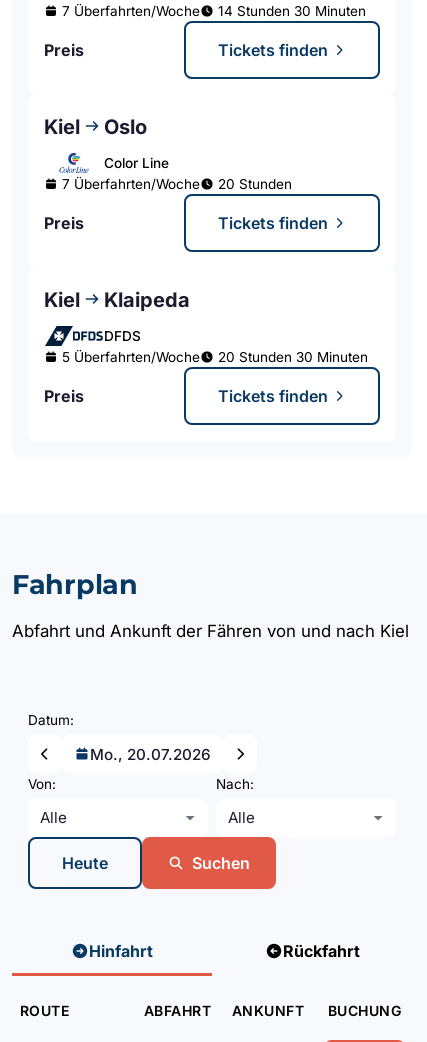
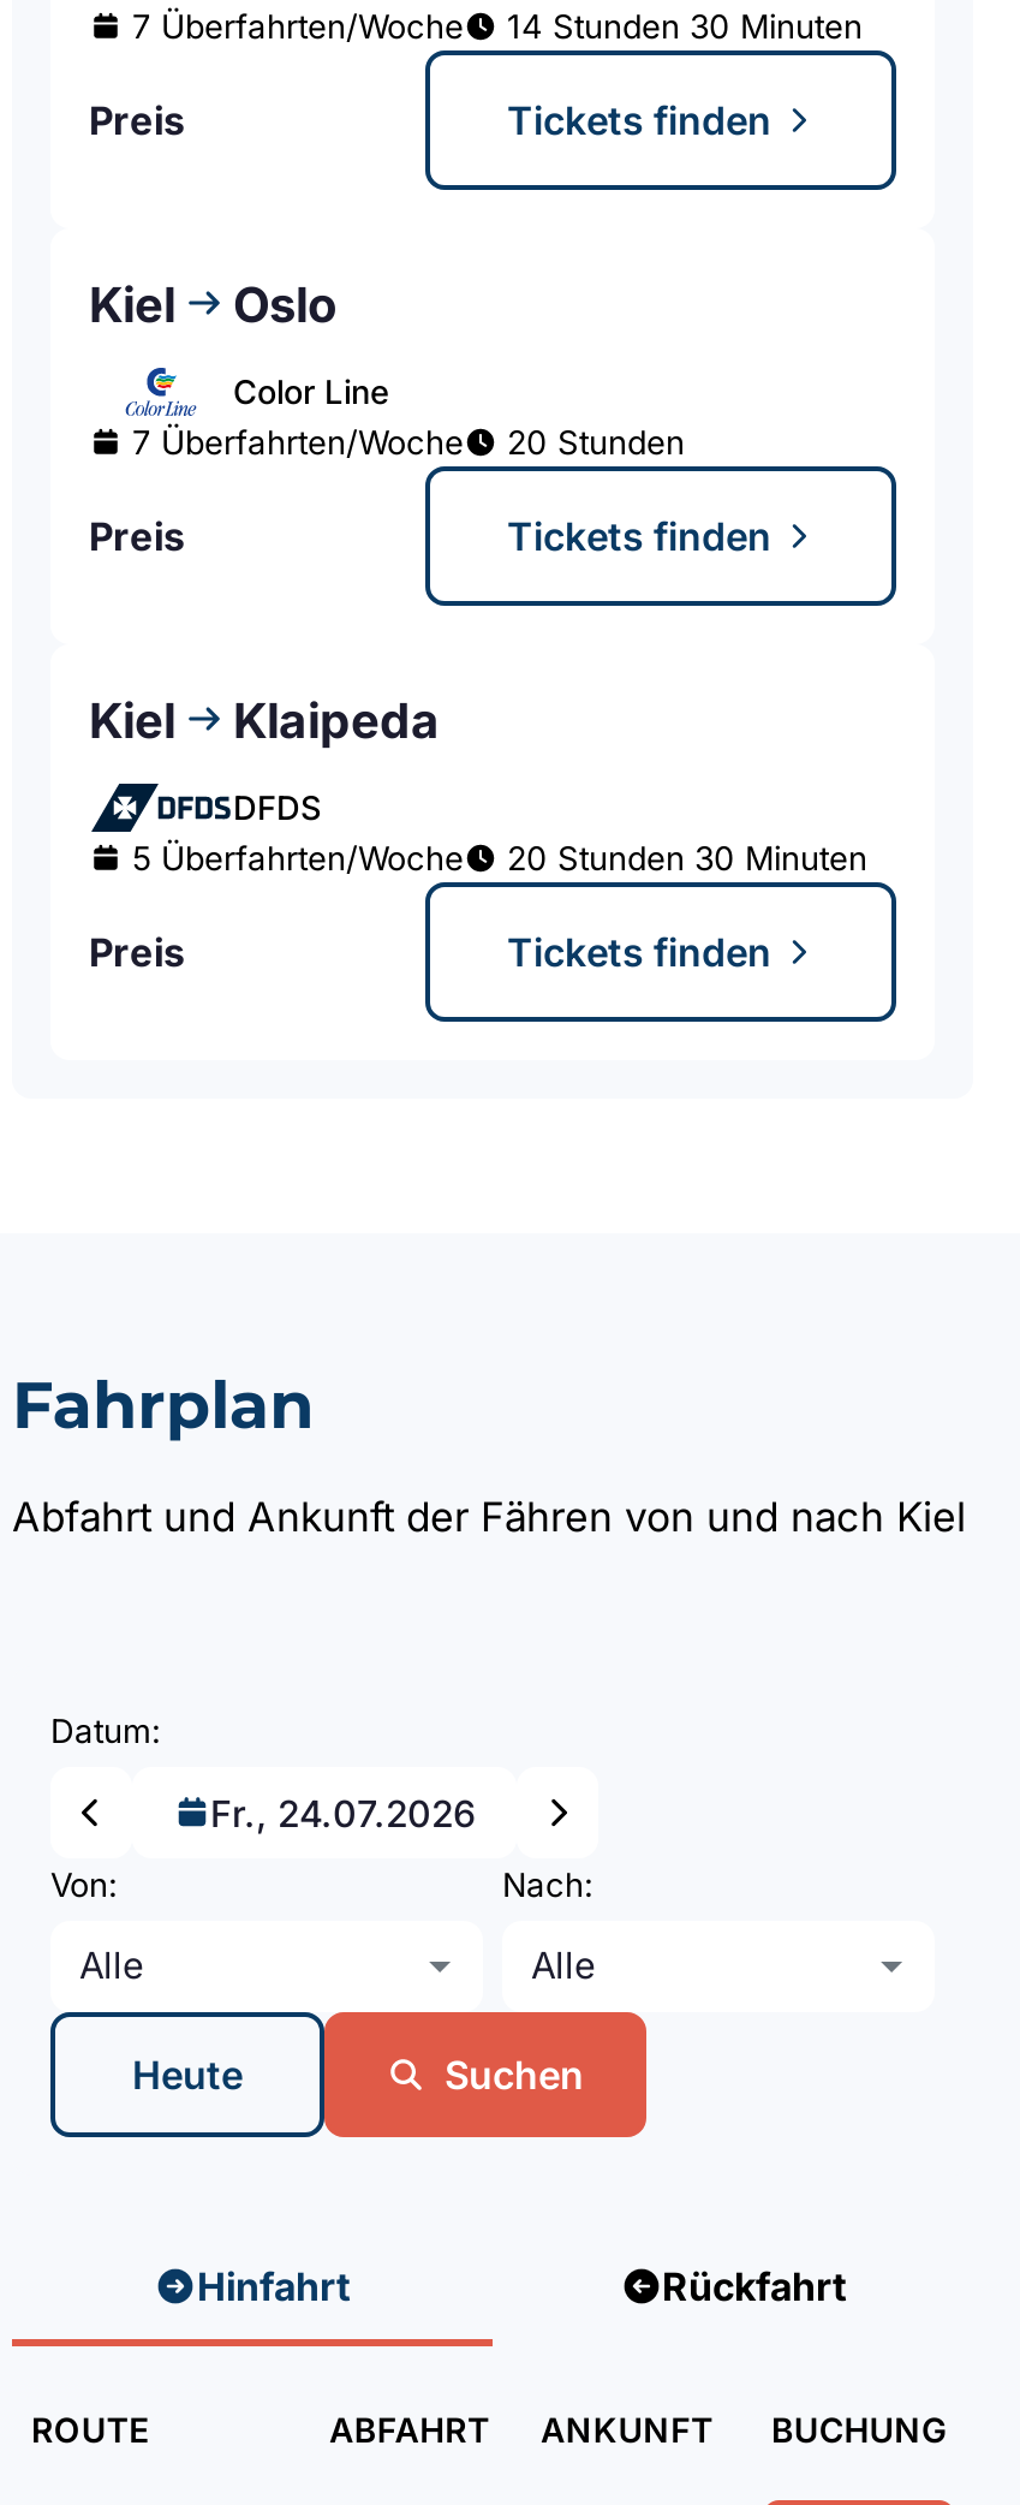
[90,744,211,763] Mo., 20.07.2026 -> [210,1790,477,1835] Fr., 24.07.2026

